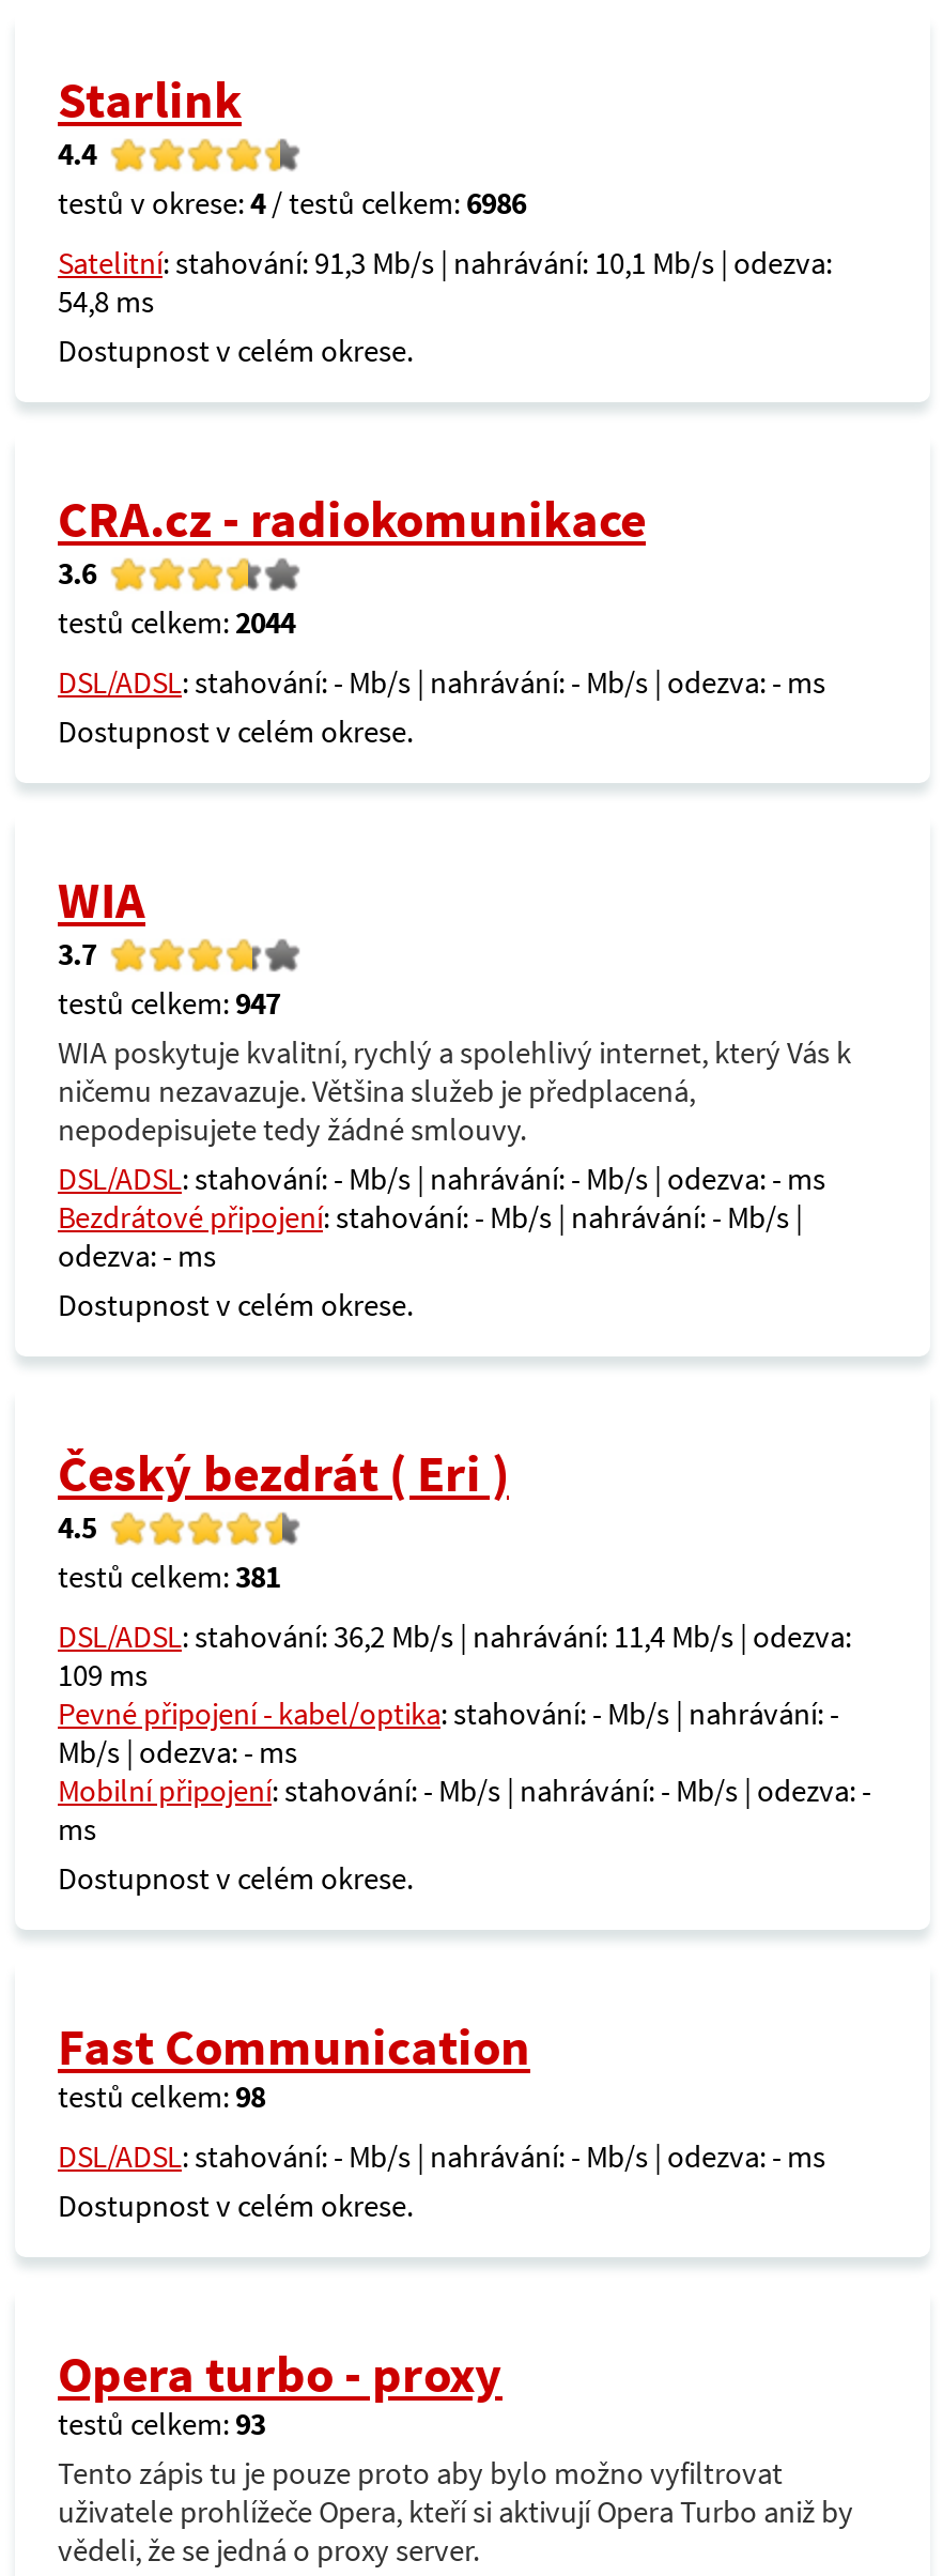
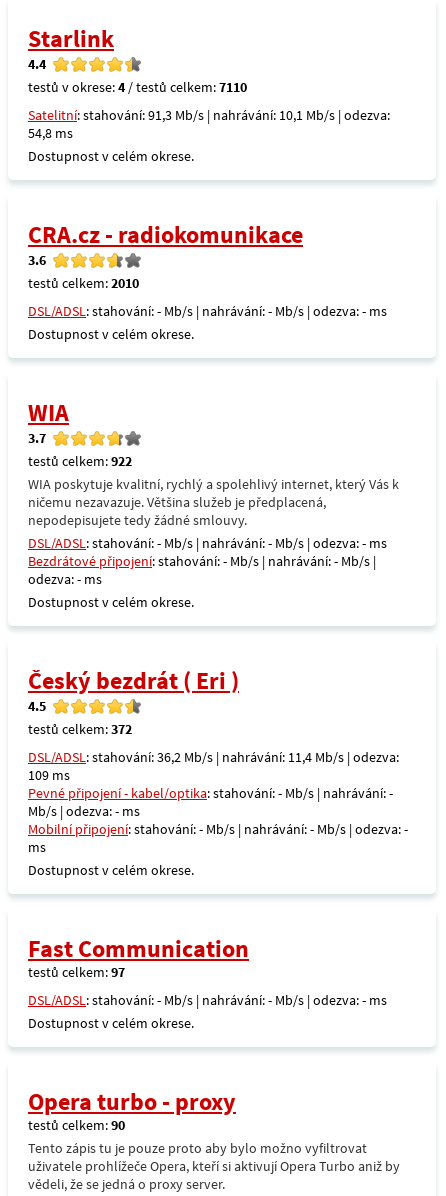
[58,184,526,223] testů v okrese: 4 / testů celkem: 6986 -> [28,78,247,96] testů v okrese: 4 / testů celkem: 7110
[58,603,295,642] testů celkem: 2044 -> [28,274,139,292] testů celkem: 2010
[58,984,280,1023] testů celkem: 947 -> [28,452,132,470] testů celkem: 922
[58,1558,280,1596] testů celkem: 381 -> [28,720,132,738] testů celkem: 372
[58,2077,265,2116] testů celkem: 98 -> [28,963,125,981] testů celkem: 97
[58,2405,265,2443] testů celkem: 93 -> [28,1116,125,1134] testů celkem: 90

